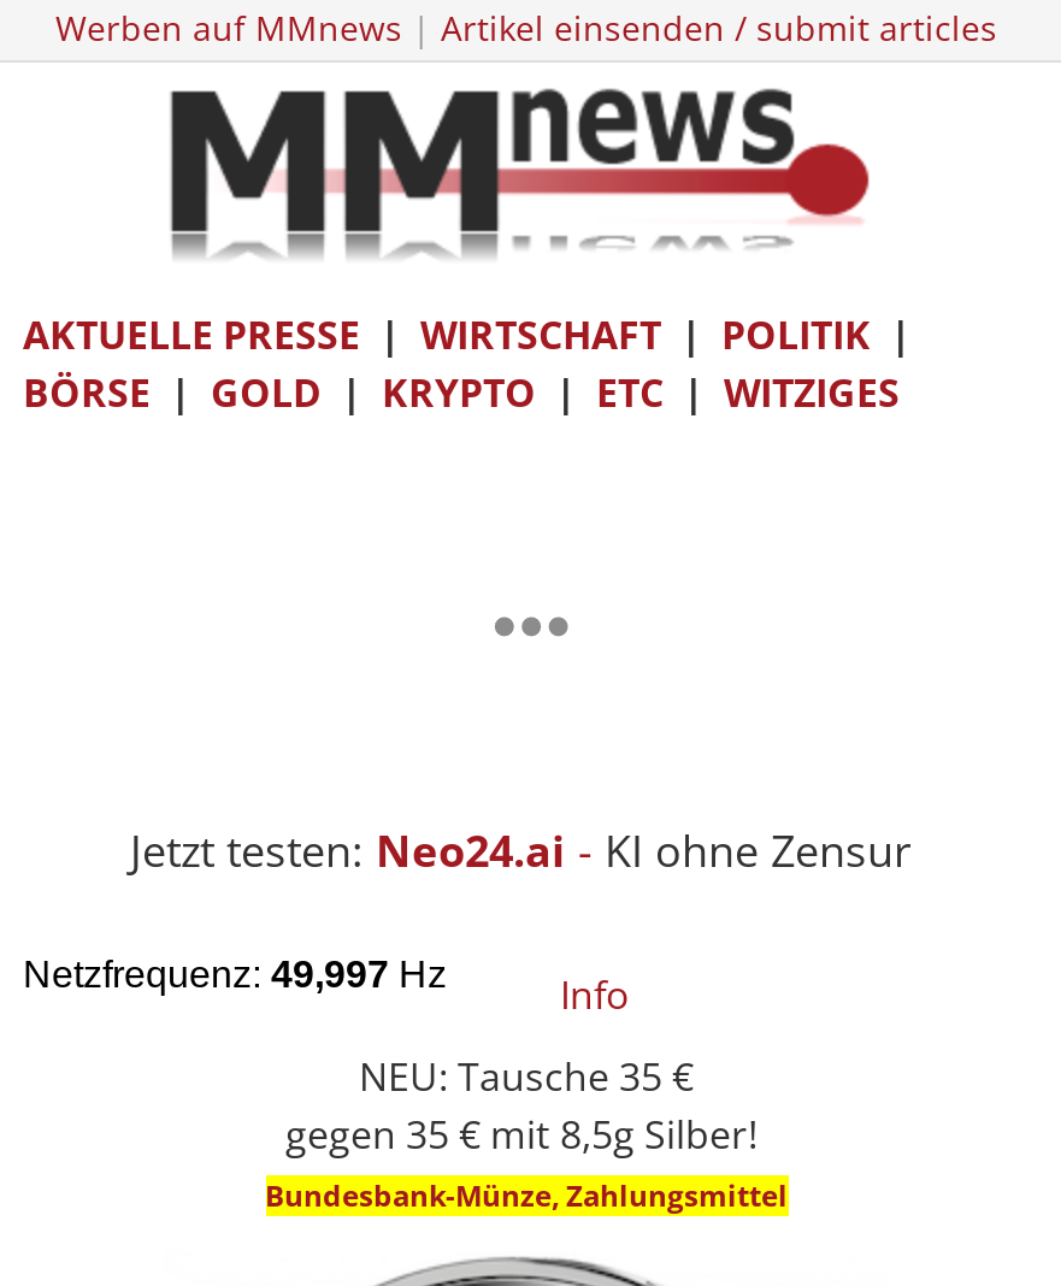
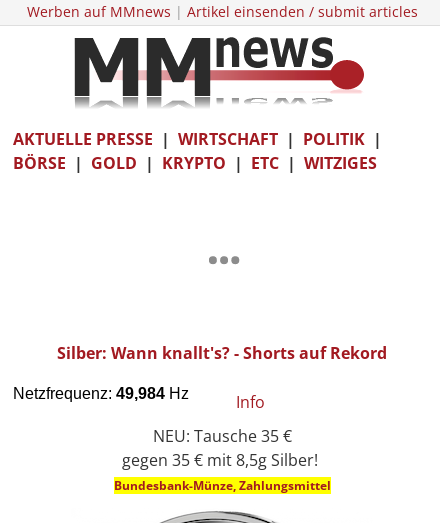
[130,821,923,879] Jetzt testen: Neo24.ai - KI ohne Zensur -> [57,342,387,364] Silber: Wann knallt's? - Shorts auf Rekord

